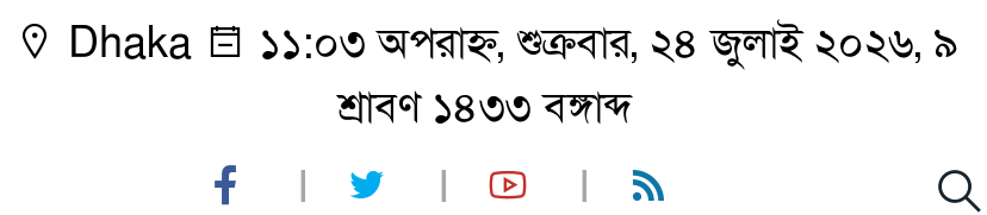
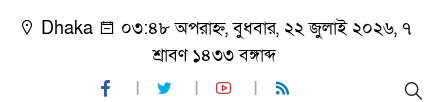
[247,17,957,71] ১১:০৩ অপরাহ্ন, শুক্রবার, ২৪ জুলাই ২০২৬, ৯ -> [115,17,410,40] ০৩:৪৮ অপরাহ্ন, বুধবার, ২২ জুলাই ২০২৬, ৭

